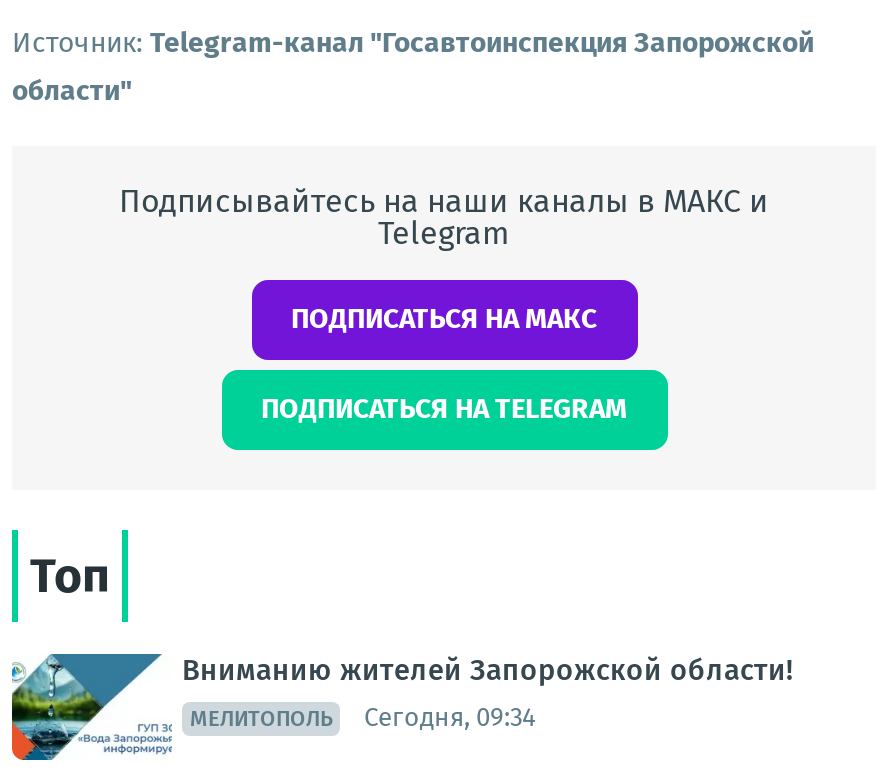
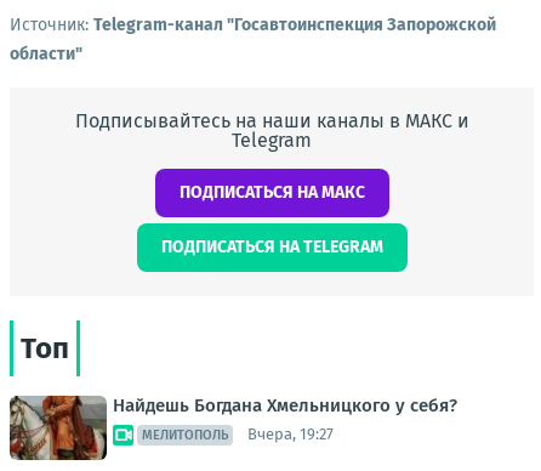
[10,651,794,760] [image] | Вниманию жителей Запорожской области! -> [8,394,457,461] [image] | Найдешь Богдана Хмельницкого у себя?
[190,702,536,732] МЕЛИТОПОЛЬ Сегодня, 09:34 -> [142,425,334,443] МЕЛИТОПОЛЬ Вчера, 19:27

